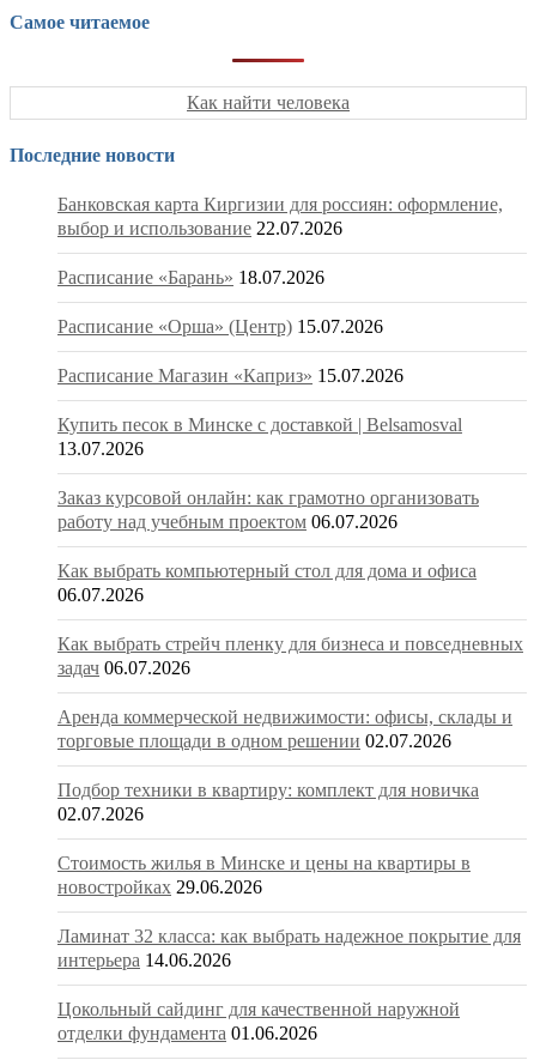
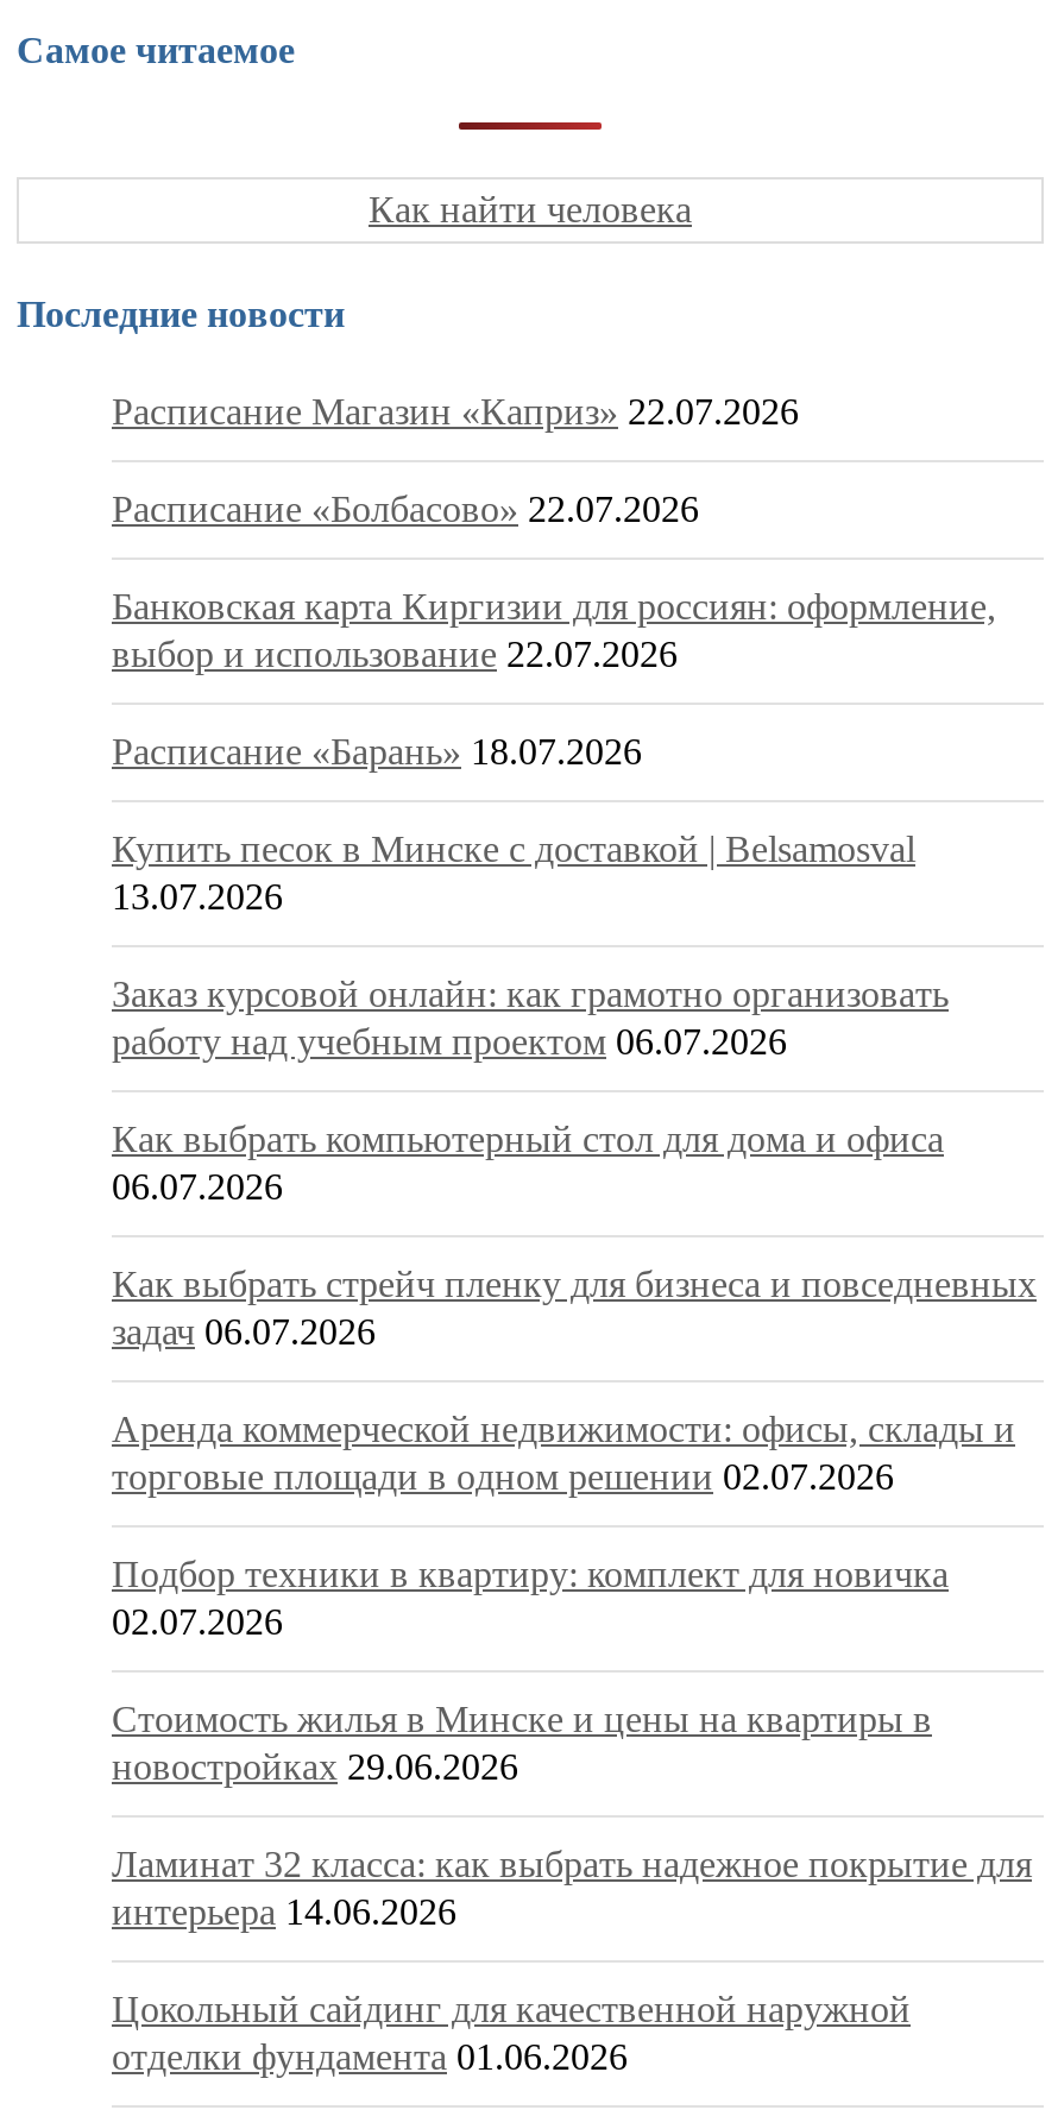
none -> [112,390,799,528] Расписание Магазин «Каприз» 22.07.2026 | Расписание «Болбасово» 22.07.2026
moved [57,194,503,287] -> [112,585,996,771]: Банковская карта Киргизии для россиян: оформление, | выбор и использование 22.07.2026 | Расписание «Барань» 18.07.2026
[57,316,403,385] Расписание «Орша» (Центр) 15.07.2026 | Расписание Магазин «Каприз» 15.07.2026 -> none

